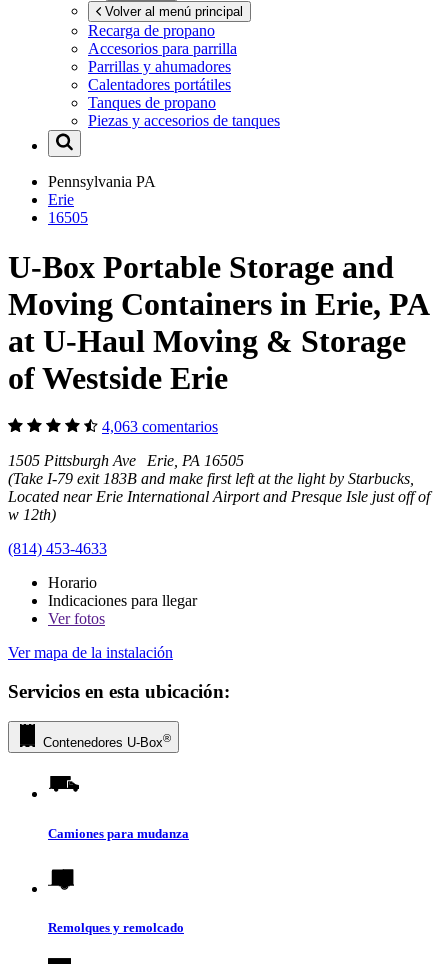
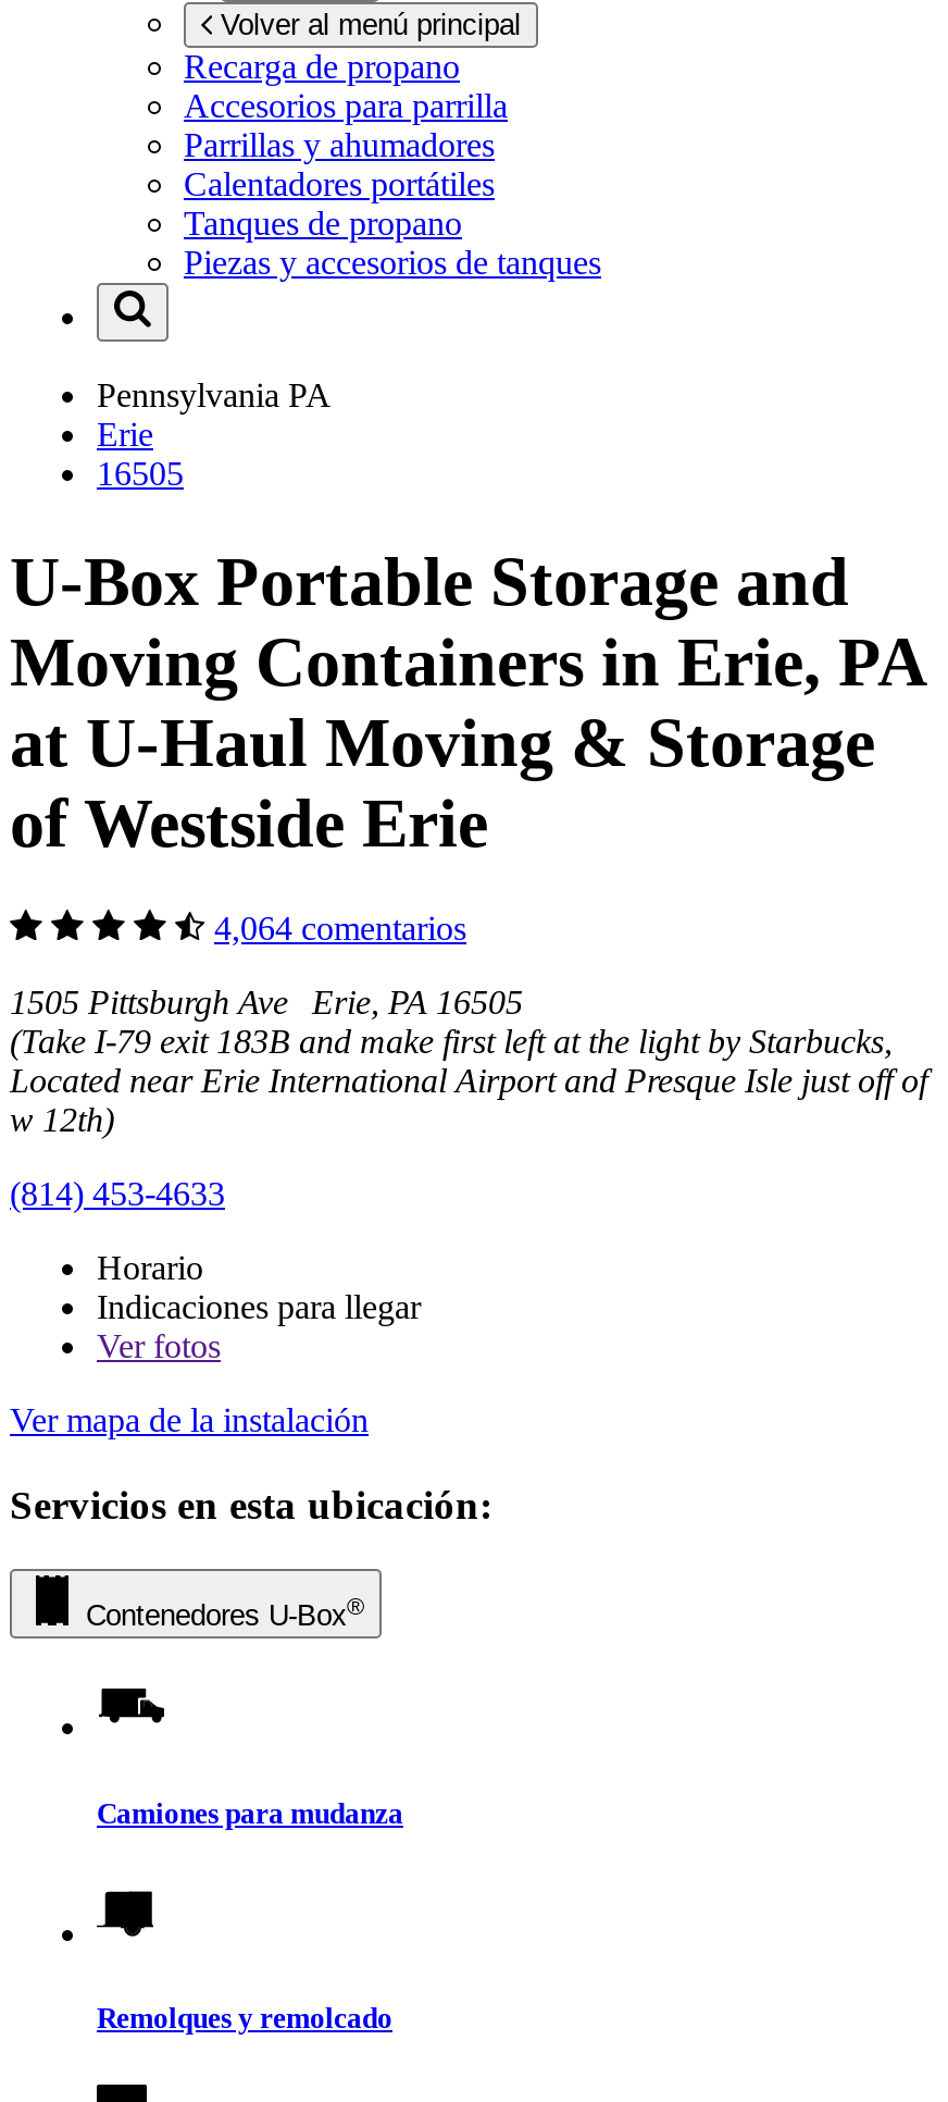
[102,418,218,435] 4,063 comentarios -> [214,910,466,947] 4,064 comentarios

